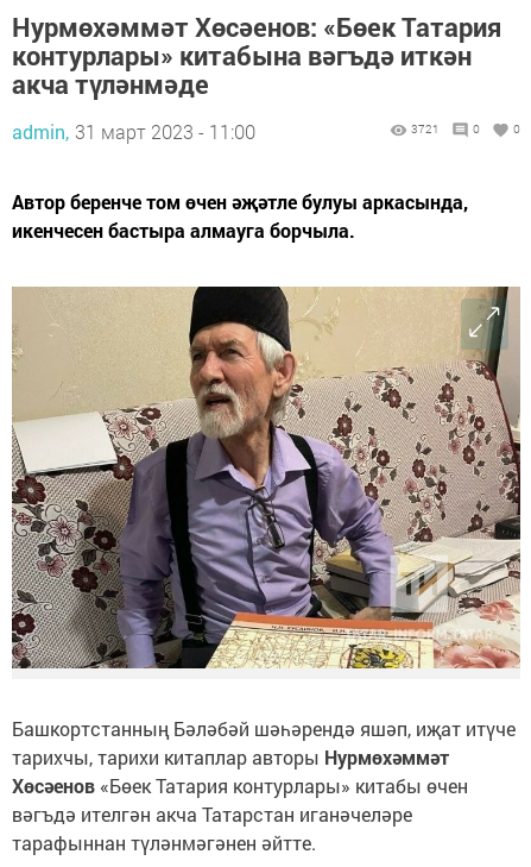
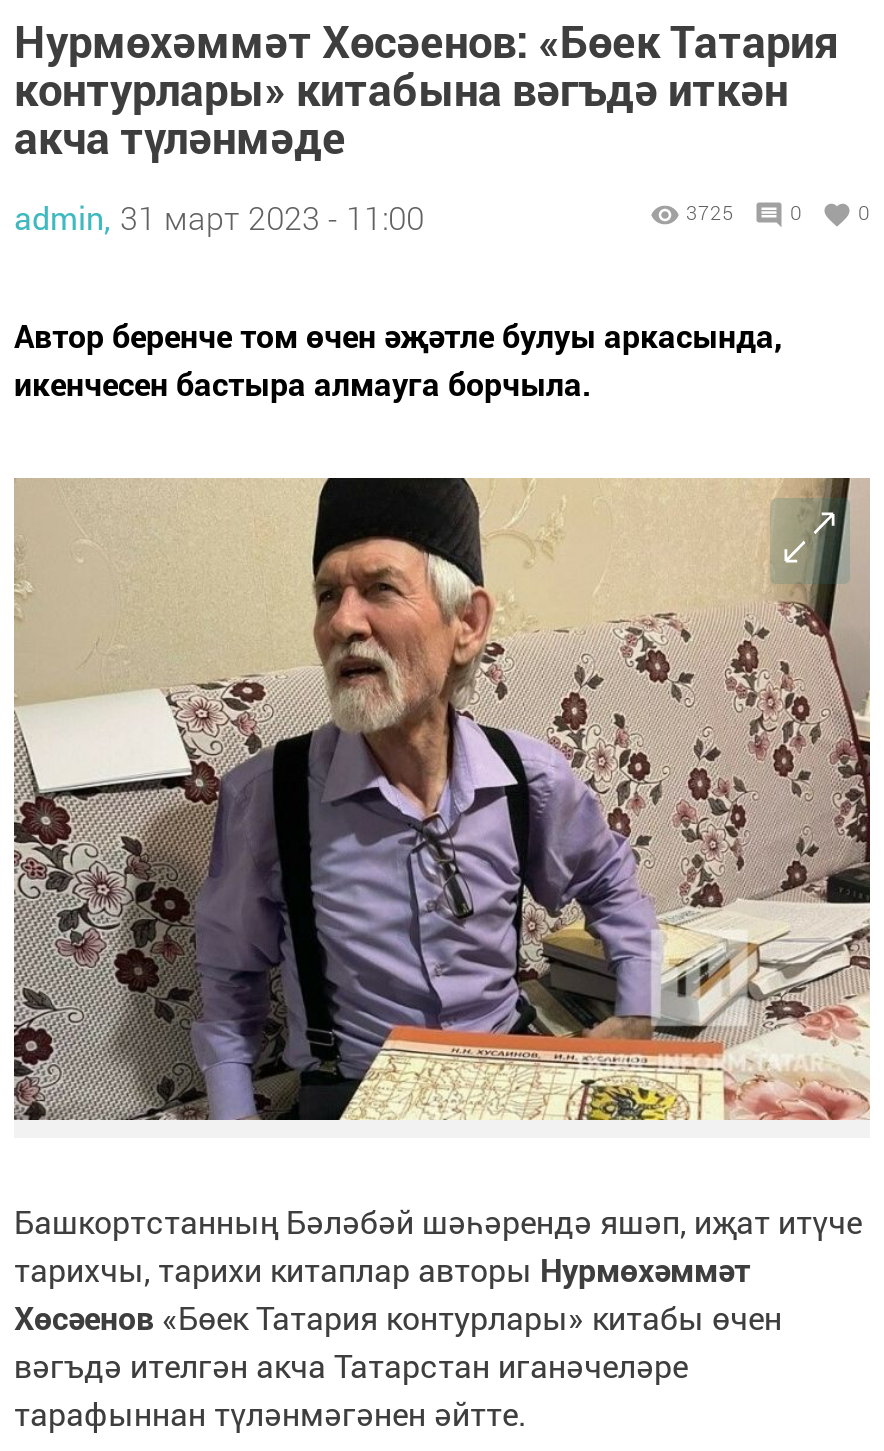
[411,122,440,137] 3721 -> [686,201,734,227] 3725

